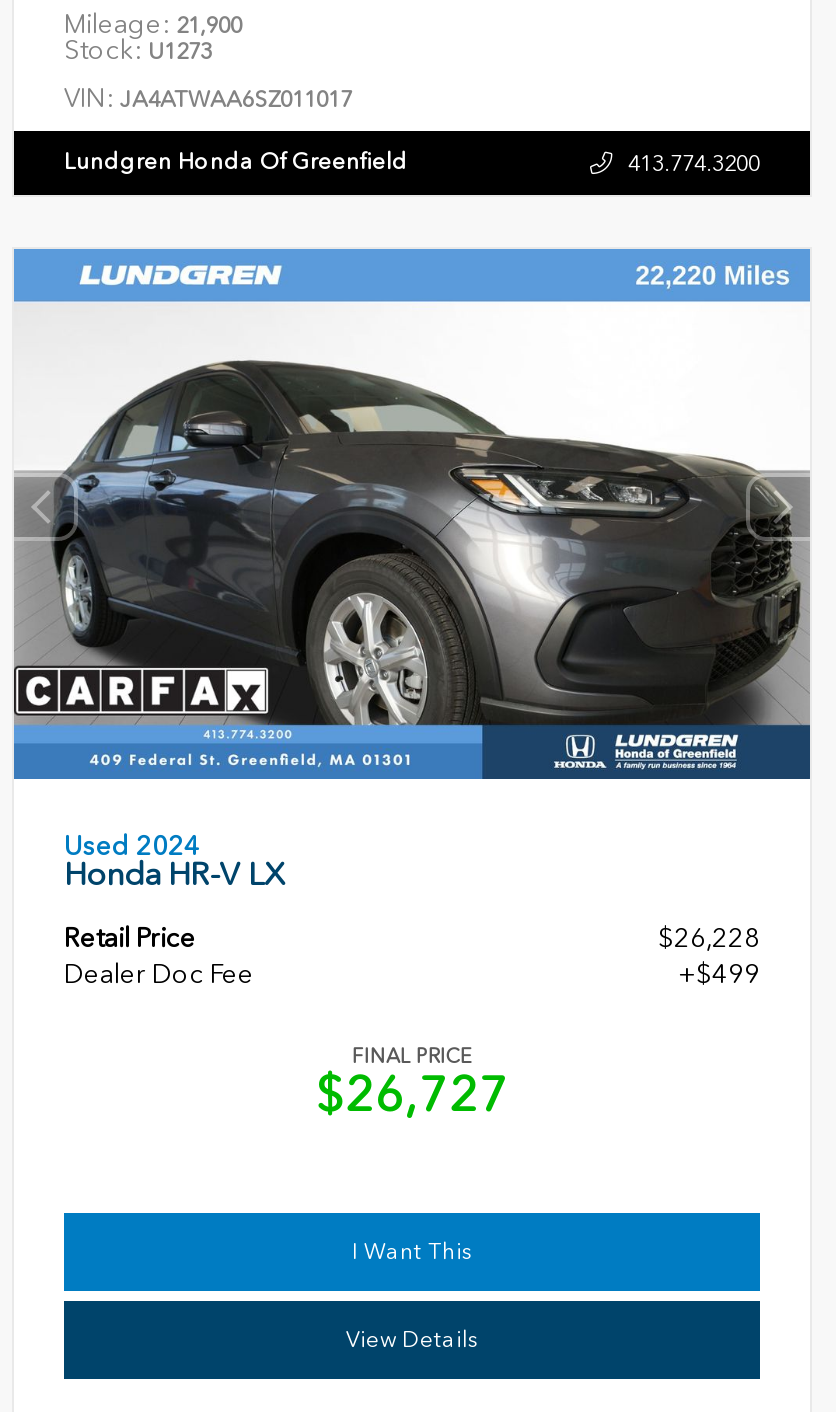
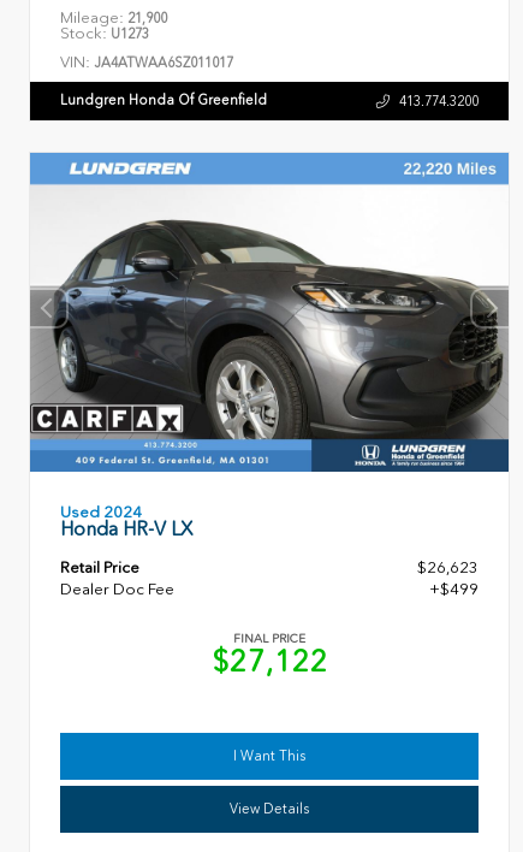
[658,922,760,952] $26,228 -> [417,558,479,576] $26,623
[315,1064,509,1122] $26,727 -> [211,643,328,678] $27,122

